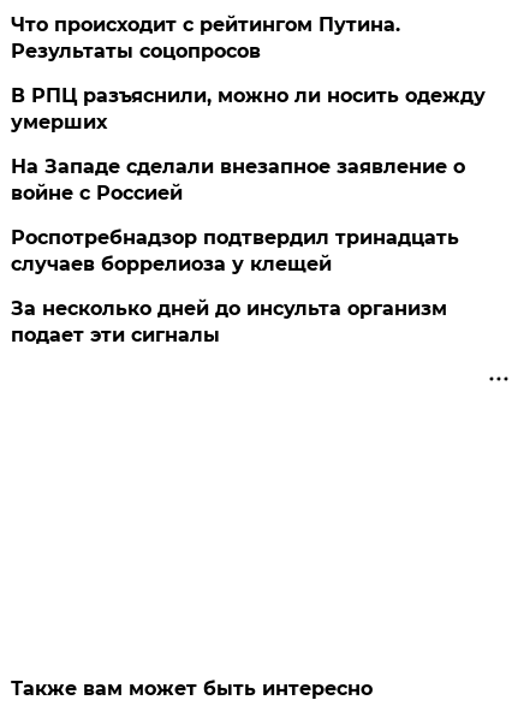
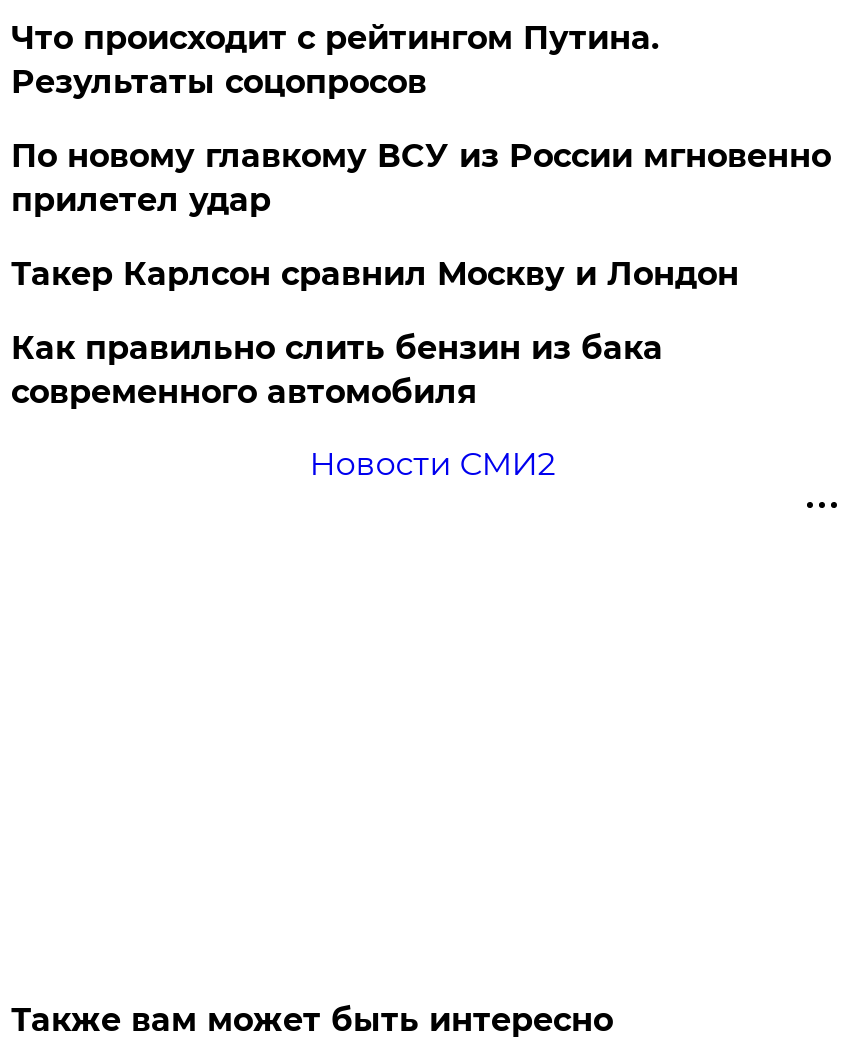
[11,84,486,133] В РПЦ разъяснили, можно ли носить одежду | умерших -> [11,137,831,219] По новому главкому ВСУ из России мгновенно | прилетел удар
[11,155,466,204] На Западе сделали внезапное заявление о | войне с Россией -> [11,255,739,293] Такер Карлсон сравнил Москву и Лондон
[11,226,460,275] Роспотребнадзор подтвердил тринадцать | случаев боррелиоза у клещей -> [11,329,663,411] Как правильно слить бензин из бака | современного автомобиля
[11,297,448,346] За несколько дней до инсульта организм | подает эти сигналы -> [309,445,555,483] Новости СМИ2

